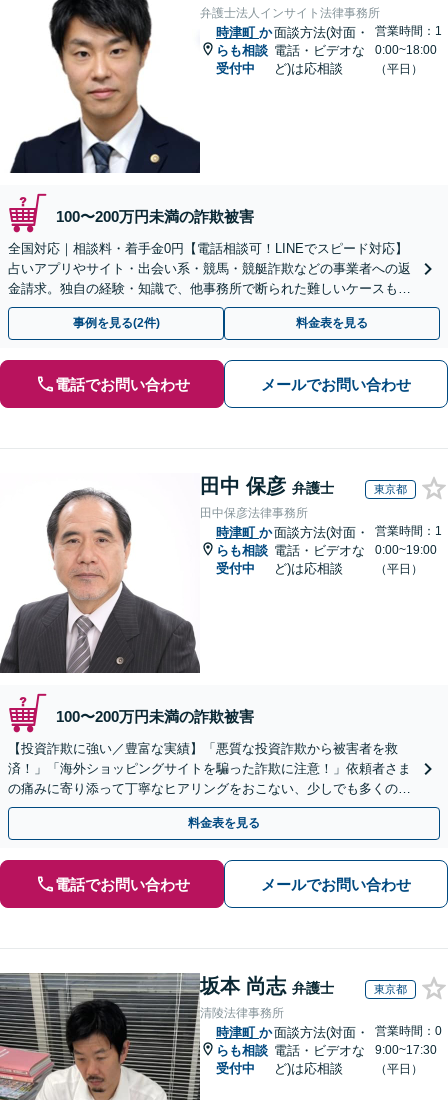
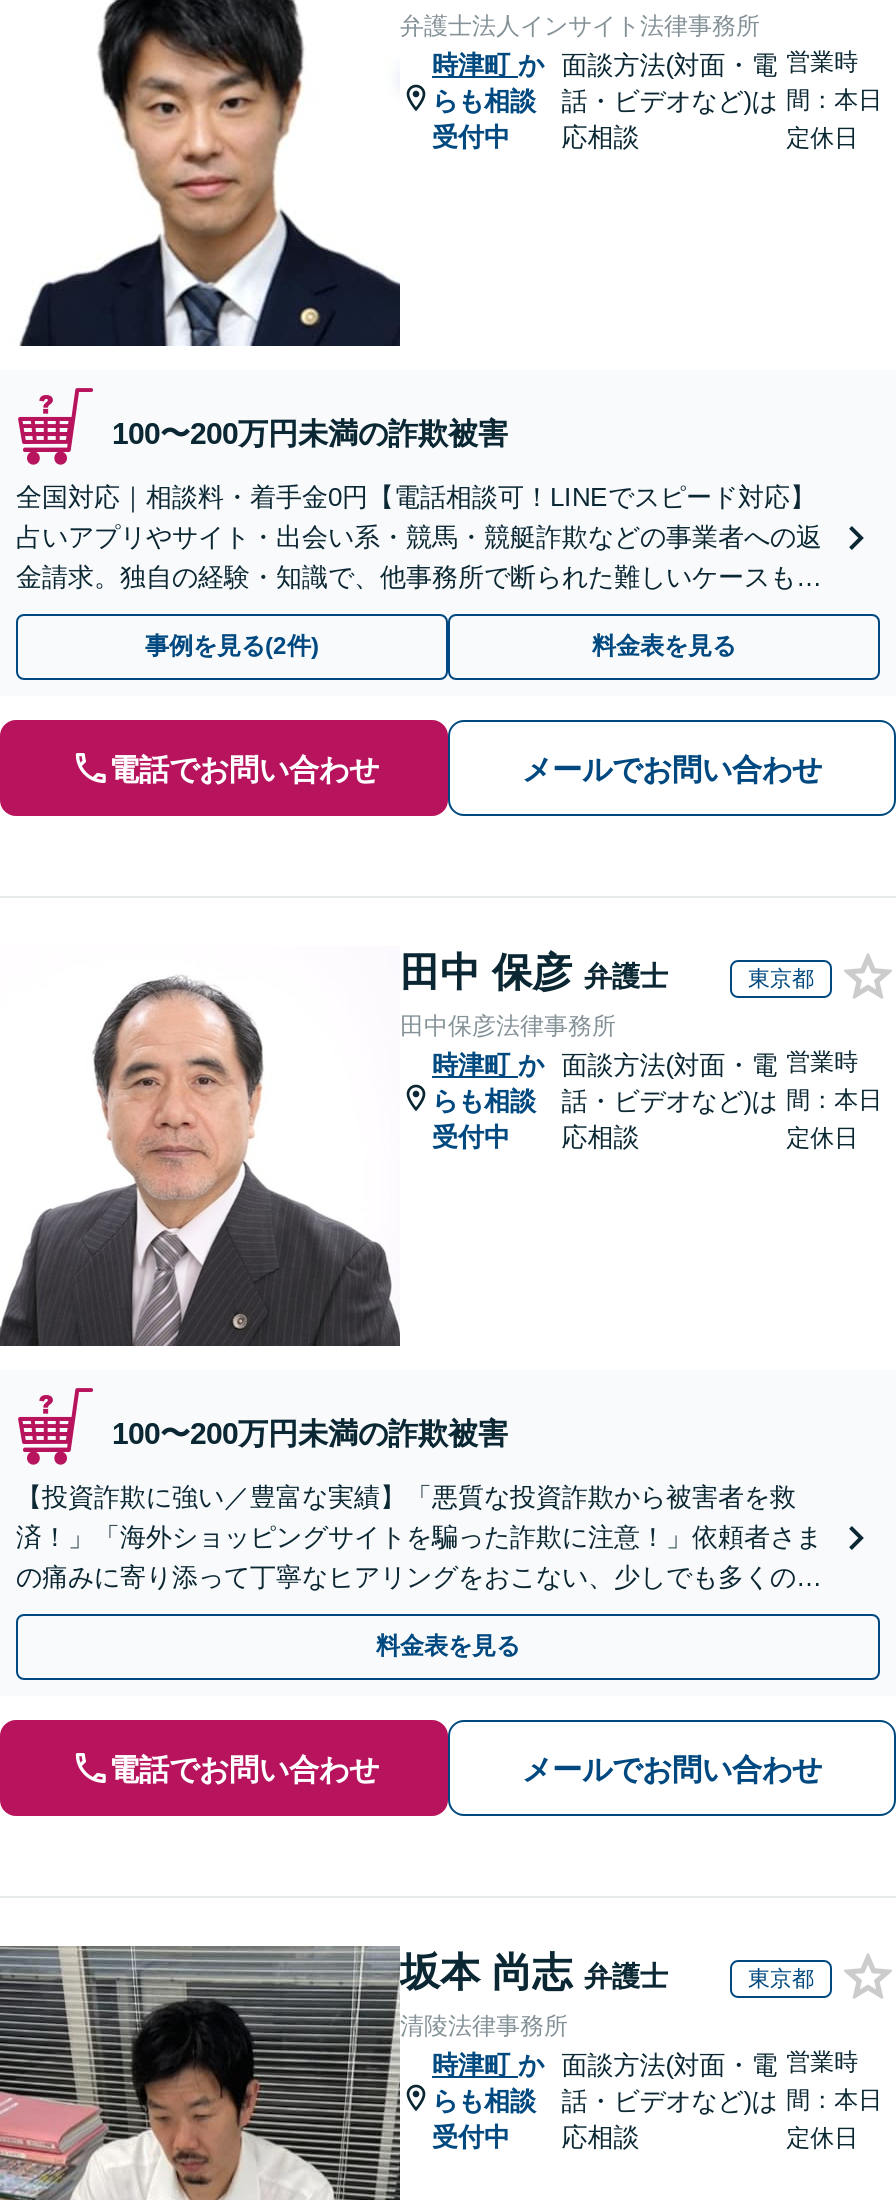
[375,24,442,76] 営業時間：1 | 0:00~18:00 | （平日） -> [786,48,882,152] 営業時 | 間：本日 | 定休日
[375,524,442,576] 営業時間：1 | 0:00~19:00 | （平日） -> [786,1048,882,1152] 営業時 | 間：本日 | 定休日
[375,1024,442,1076] 営業時間：0 | 9:00~17:30 | （平日） -> [786,2048,882,2152] 営業時 | 間：本日 | 定休日

